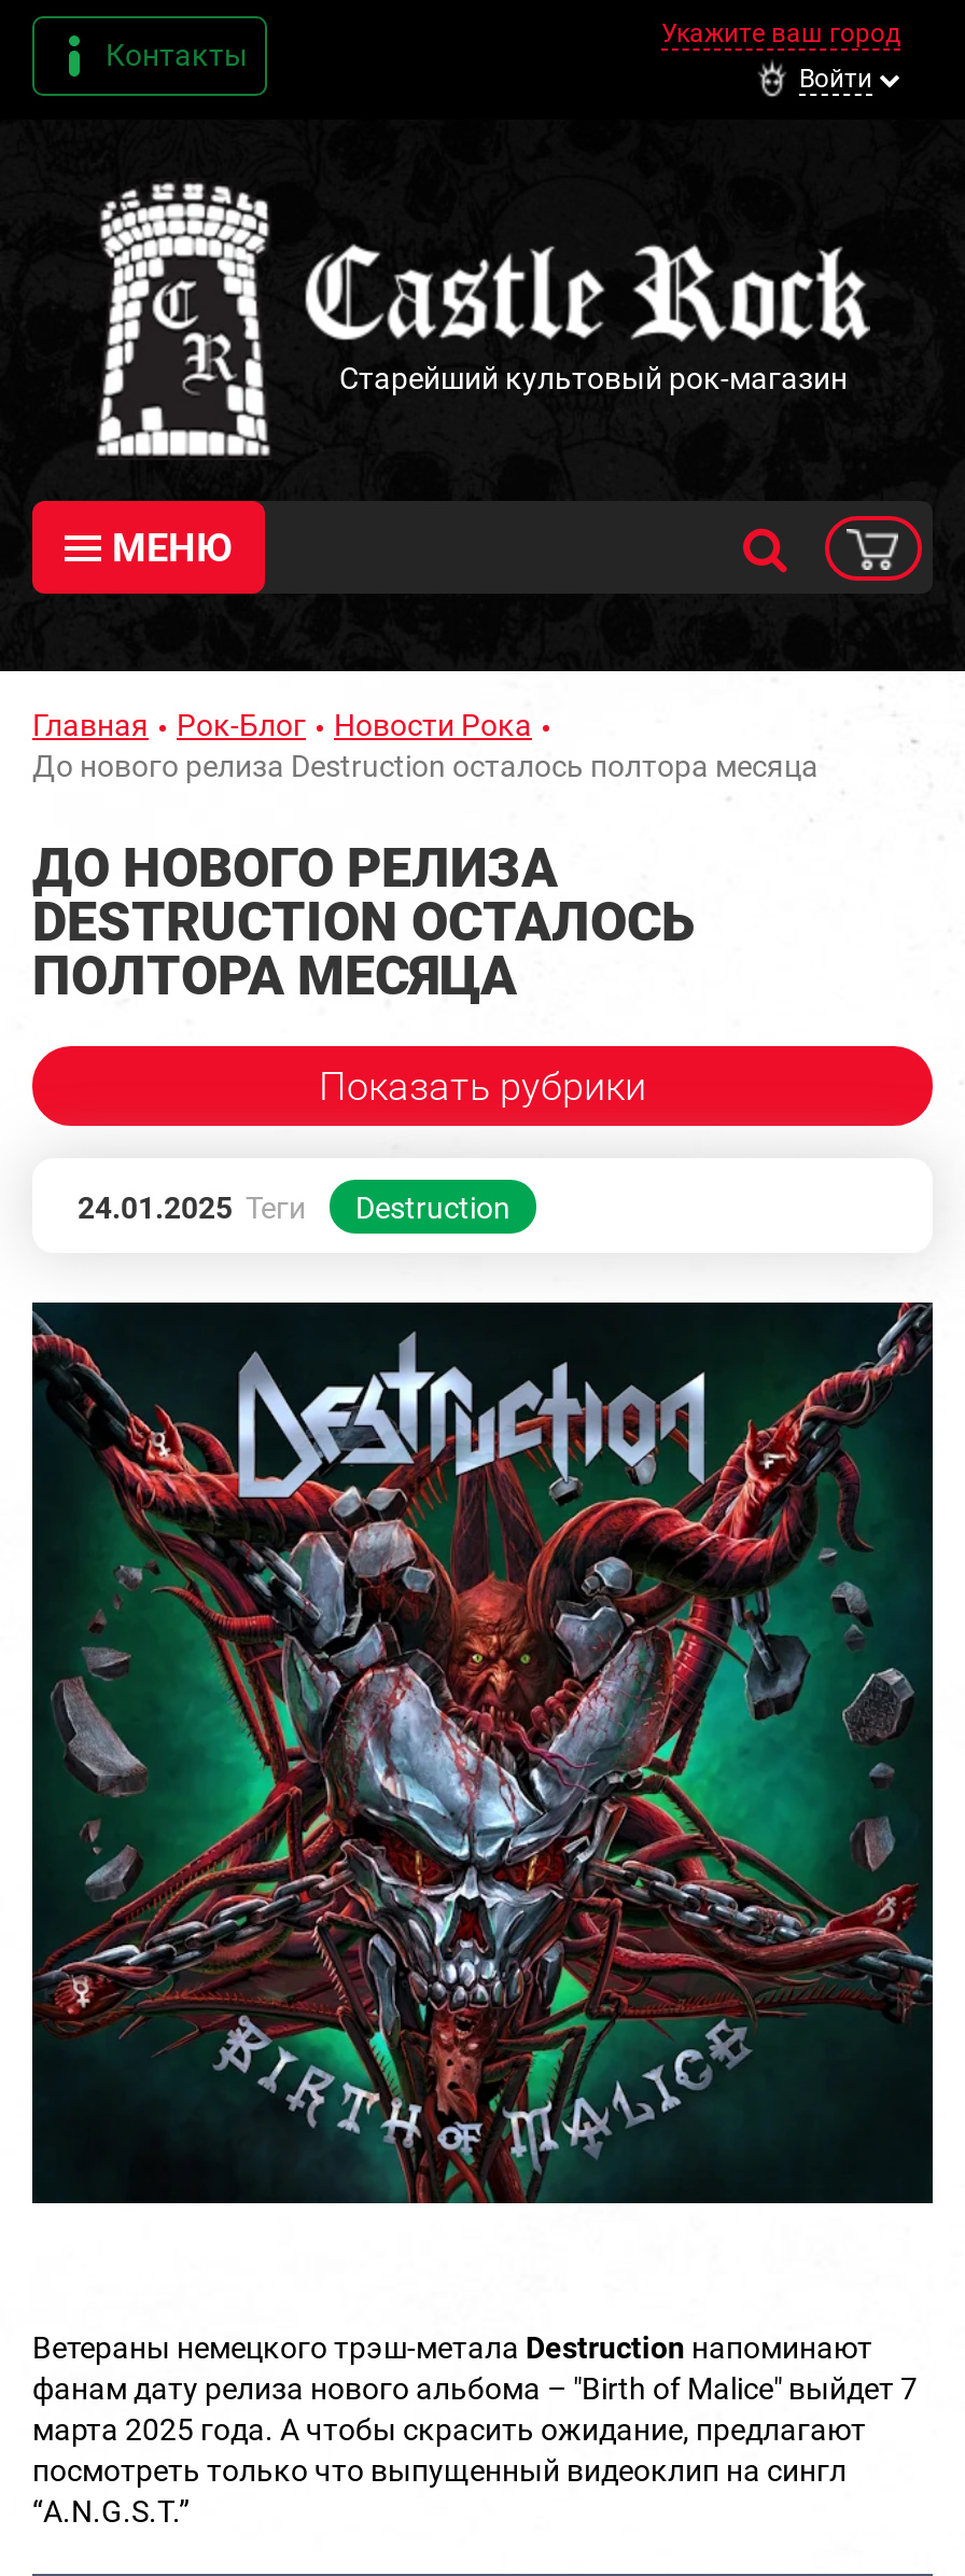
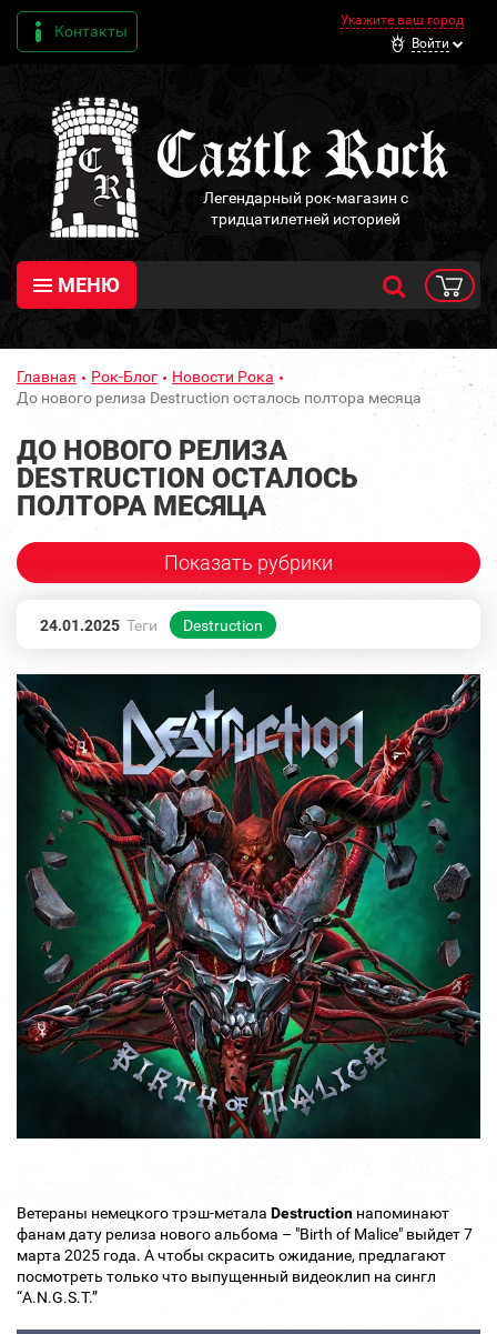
[339,360,848,395] Старейший культовый рок-магазин -> [203,189,408,227] Легендарный рок-магазин с | тридцатилетней историей

